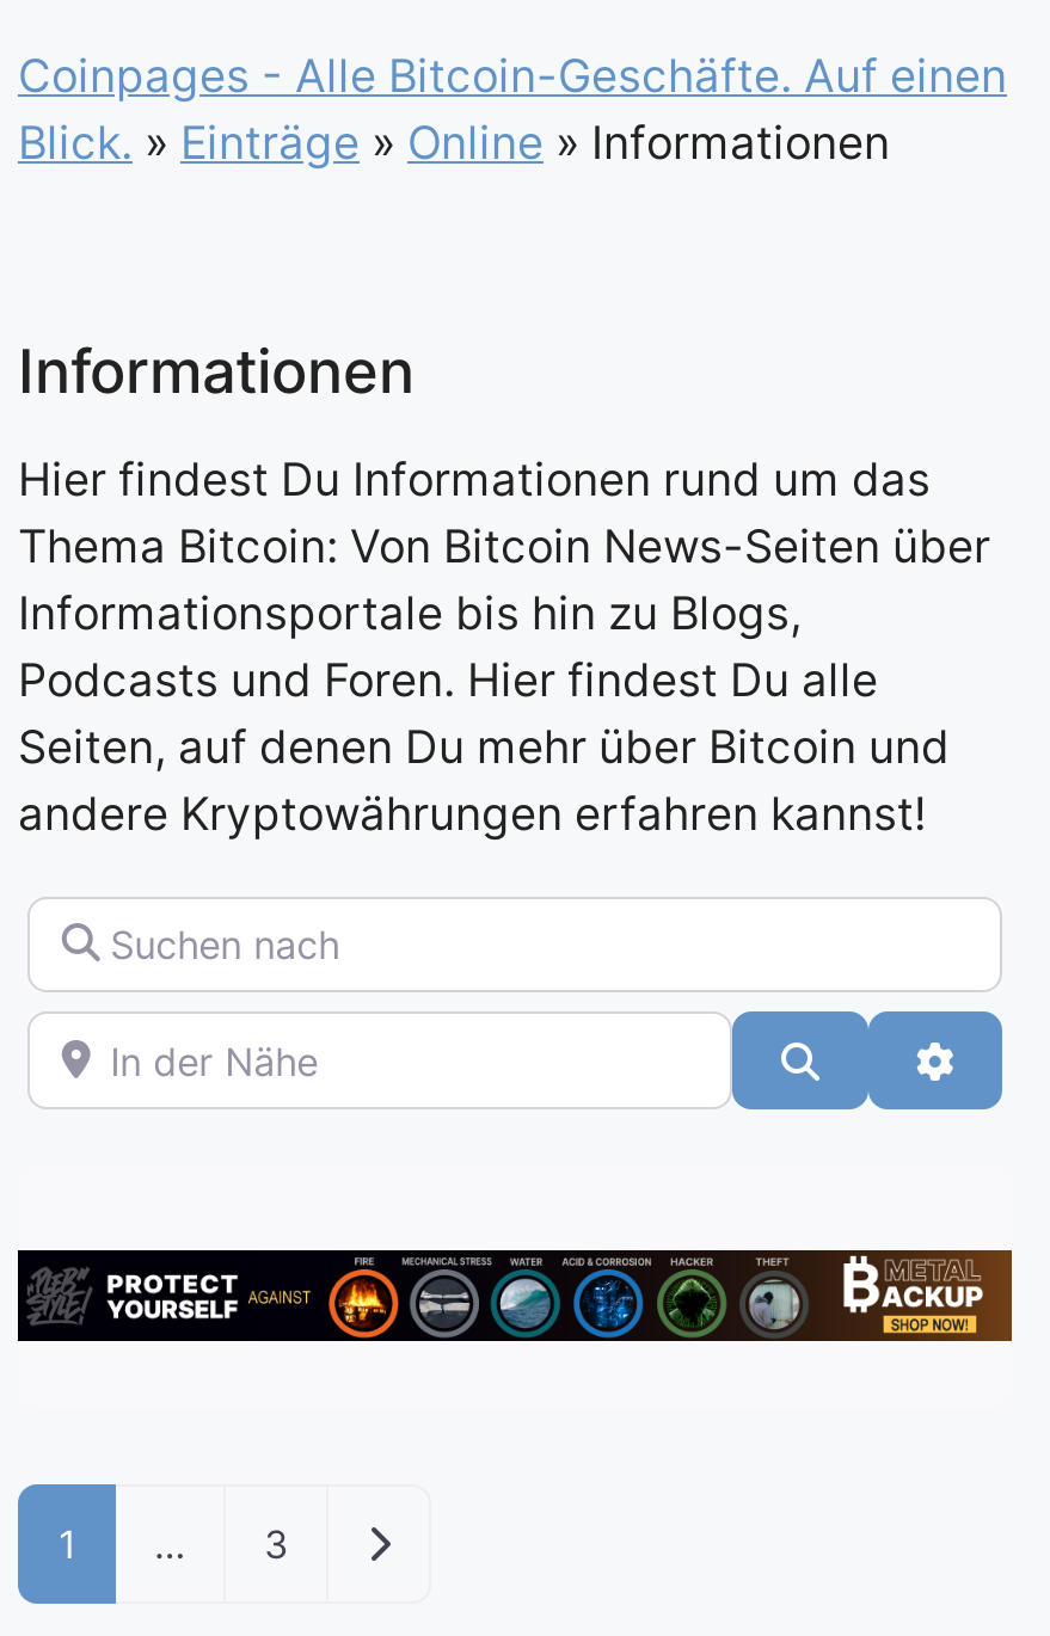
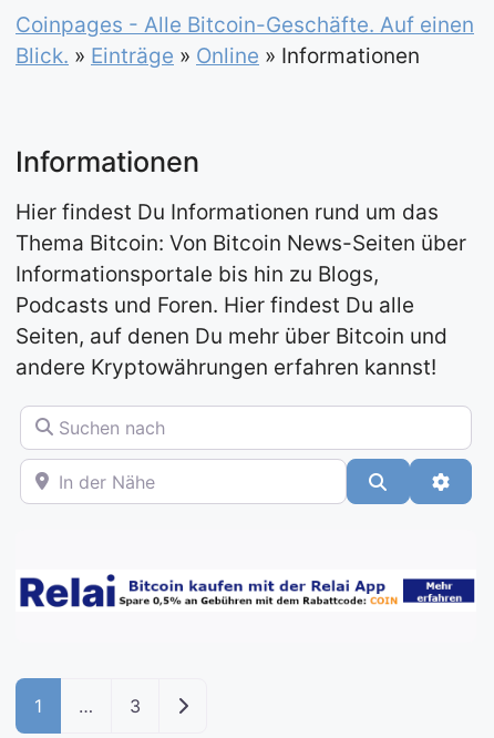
[16,1248,1014,1343] [image] -> [16,570,476,612] [image]

